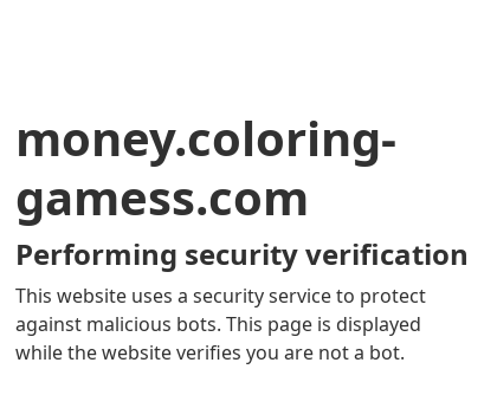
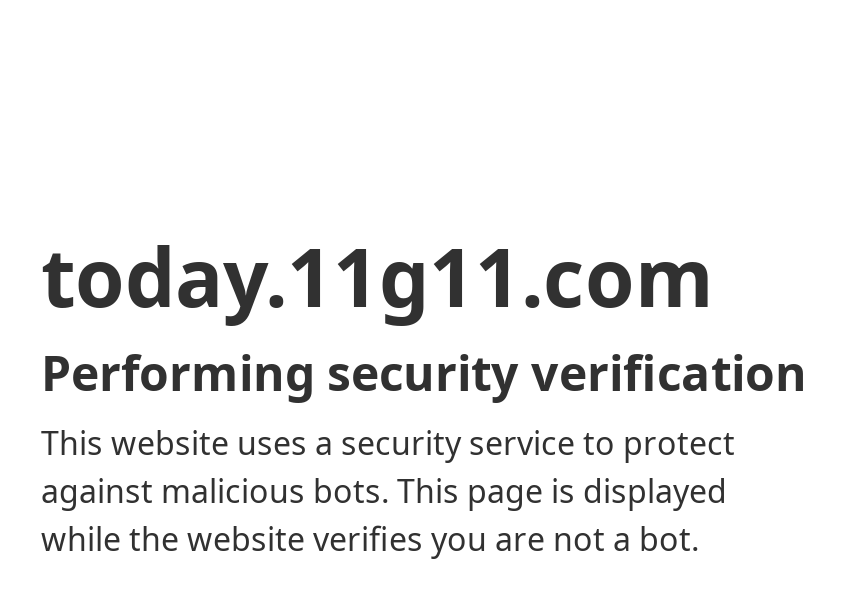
[15,105,396,229] money.coloring- | gamess.com -> [41,221,713,331] today.11g11.com

